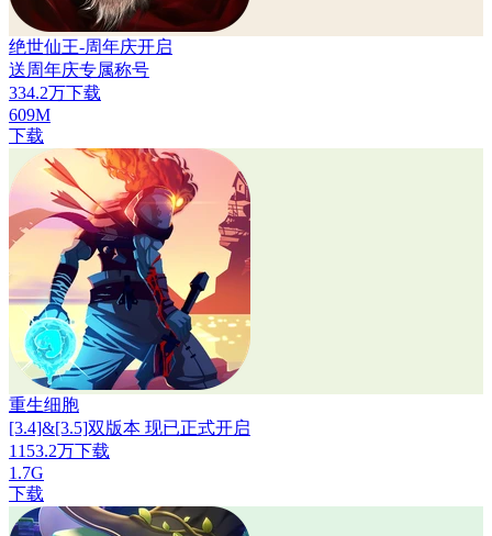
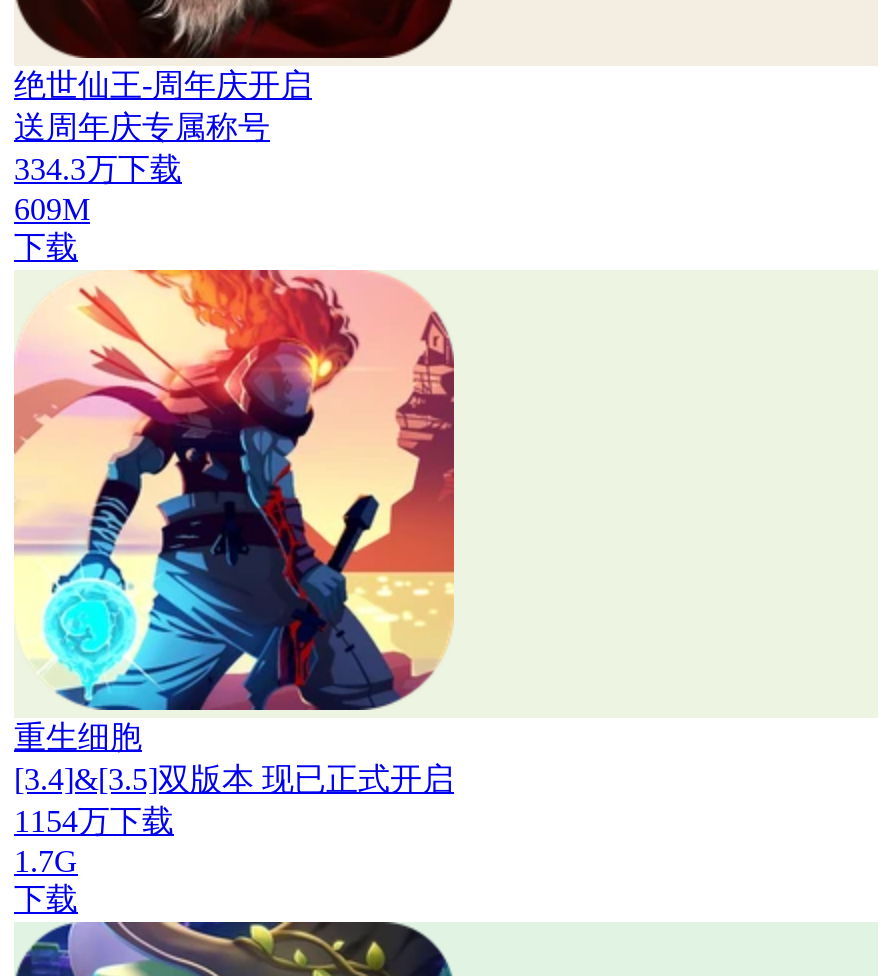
[9,83,101,102] 334.2万下载 -> [14,152,182,186] 334.3万下载
[9,442,110,460] 1153.2万下载 -> [14,804,174,838] 1154万下载

